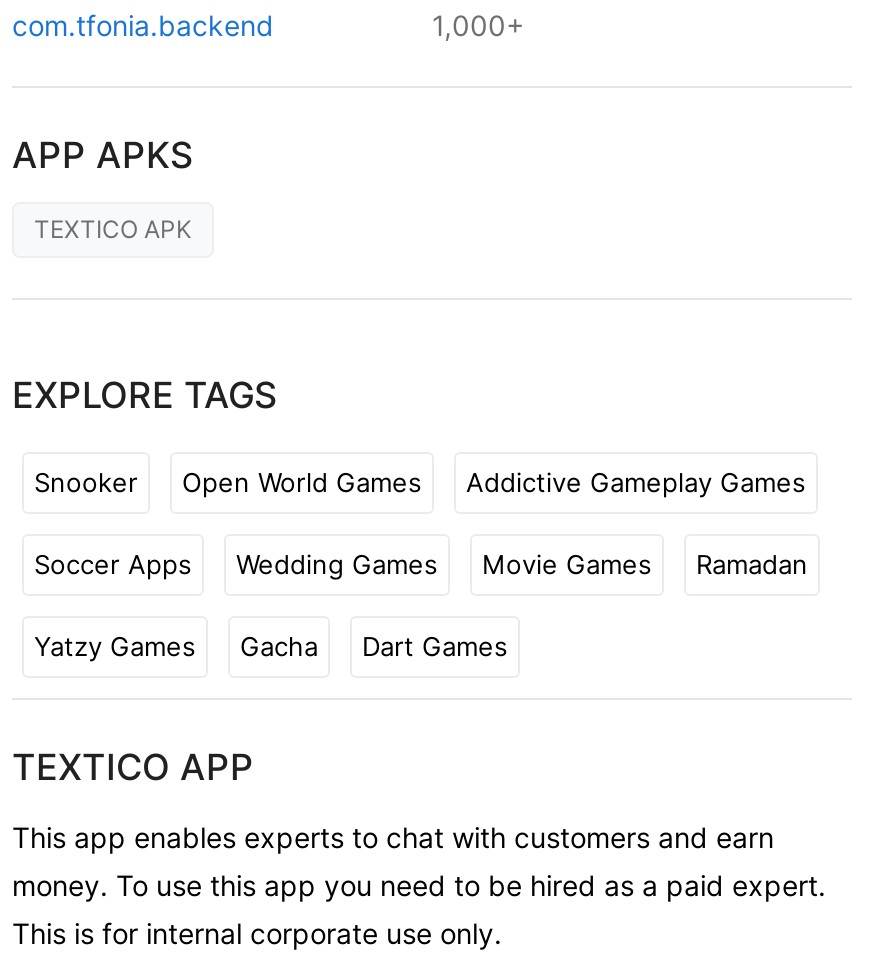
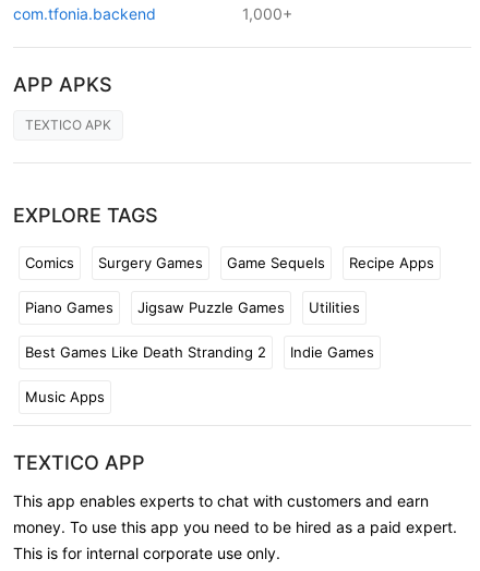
[34,465,808,661] Snooker | Open World Games | Addictive Gameplay Games | Soccer Apps | Wedding Games | Movie Games | Ramadan | Yatzy Games | Gacha | Dart Games -> [25,253,434,405] Comics | Surgery Games | Game Sequels | Recipe Apps | Piano Games | Jigsaw Puzzle Games | Utilities | Best Games Like Death Stranding 2 | Indie Games | Music Apps

